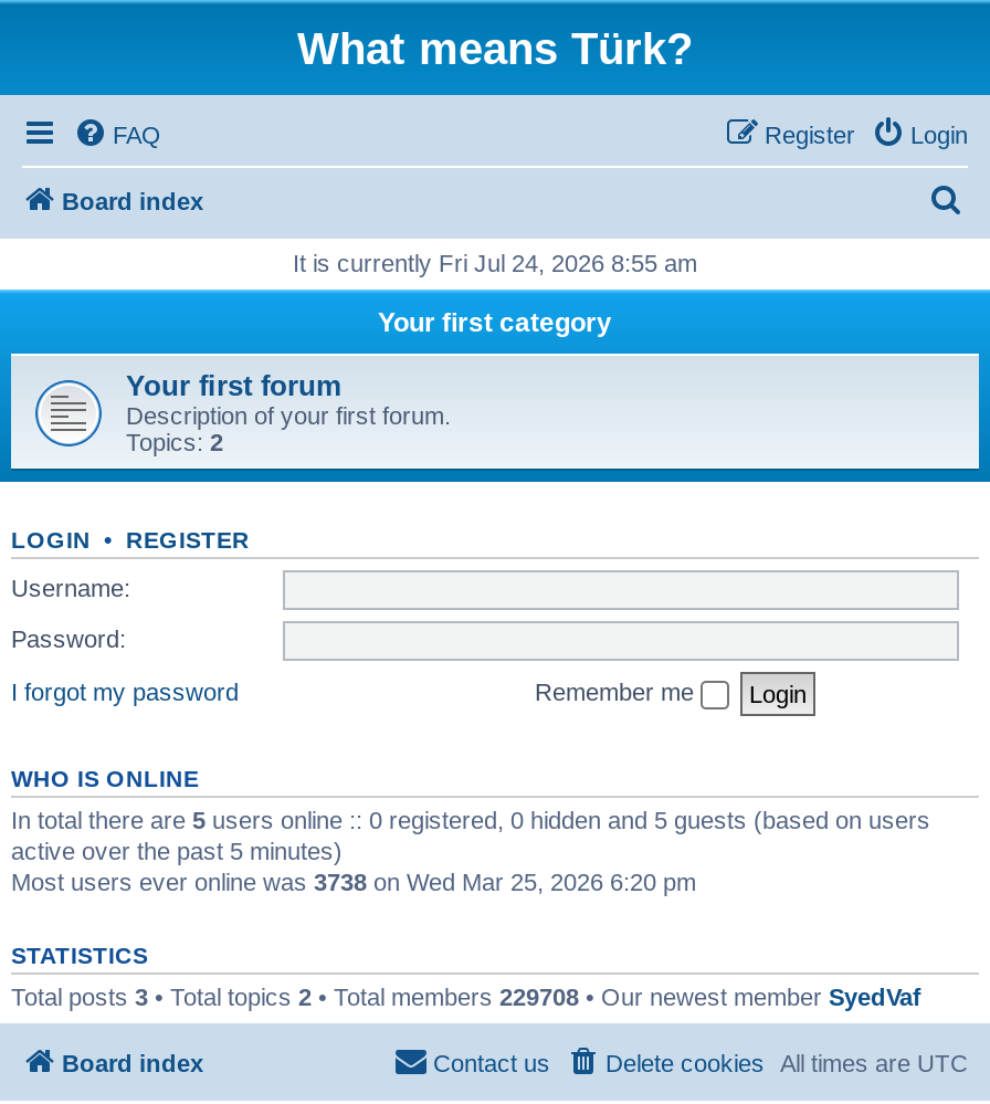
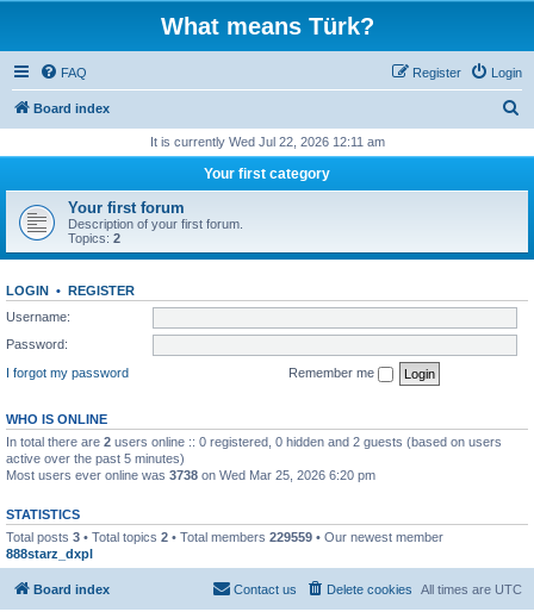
[293,250,697,276] It is currently Fri Jul 24, 2026 8:55 am -> [150,135,384,149] It is currently Wed Jul 22, 2026 12:11 am
[11,806,930,832] In total there are 5 users online :: 0 registered, 0 hidden and 5 guests (based on users -> [6,434,502,448] In total there are 2 users online :: 0 registered, 0 hidden and 2 guests (based on users
[11,982,921,1009] Total posts 3 • Total topics 2 • Total members 229708 • Our newest member SyedVaf -> [6,529,443,560] Total posts 3 • Total topics 2 • Total members 229559 • Our newest member | 888starz_dxpl

